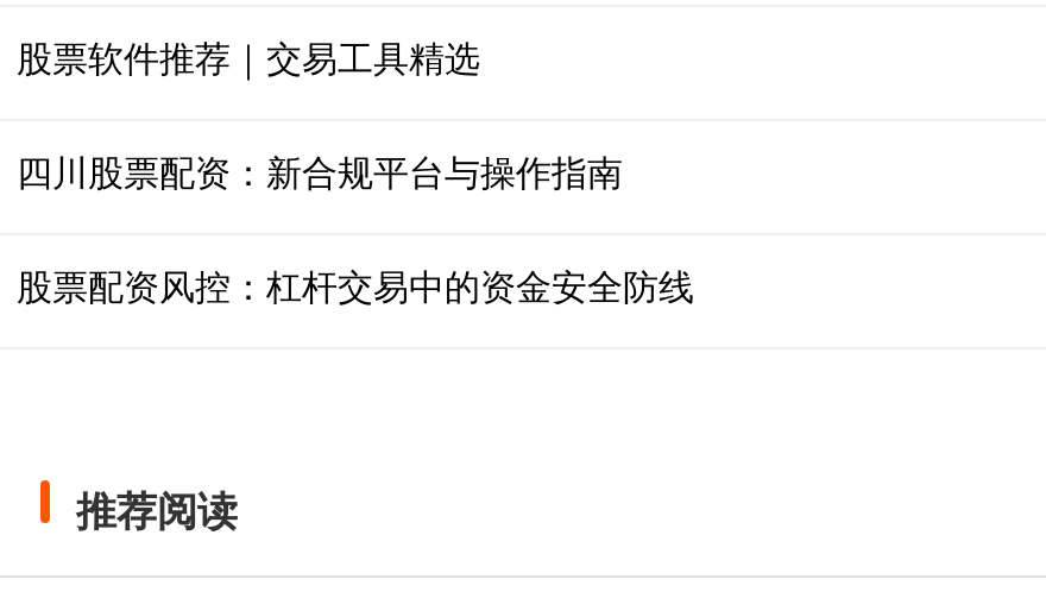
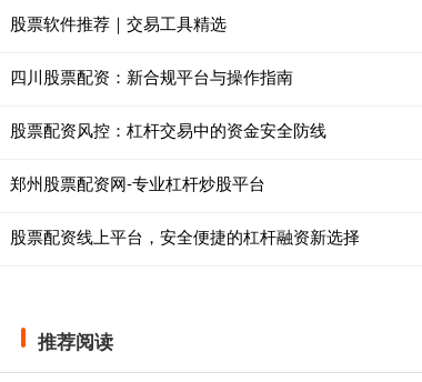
none -> [10,171,360,248] 郑州股票配资网-专业杠杆炒股平台 | 股票配资线上平台，安全便捷的杠杆融资新选择

